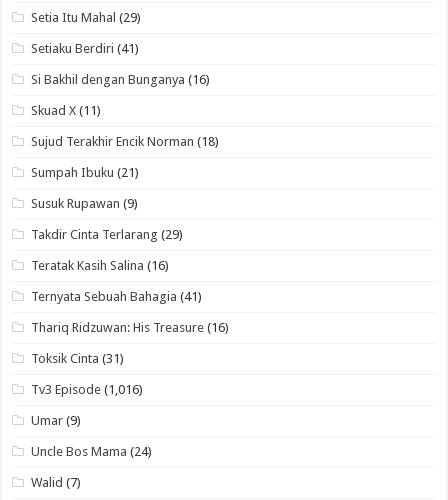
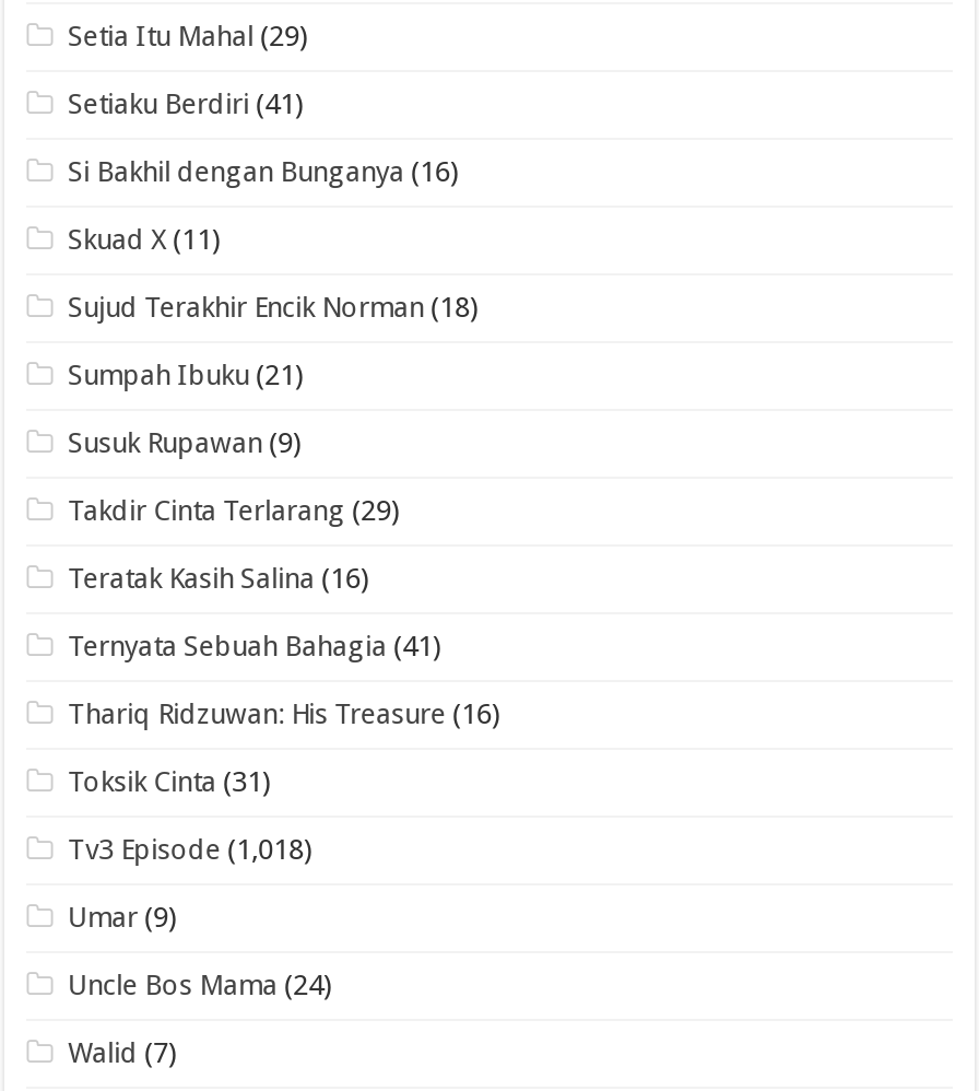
[31,382,143,397] Tv3 Episode (1,016) -> [68,833,313,866] Tv3 Episode (1,018)

